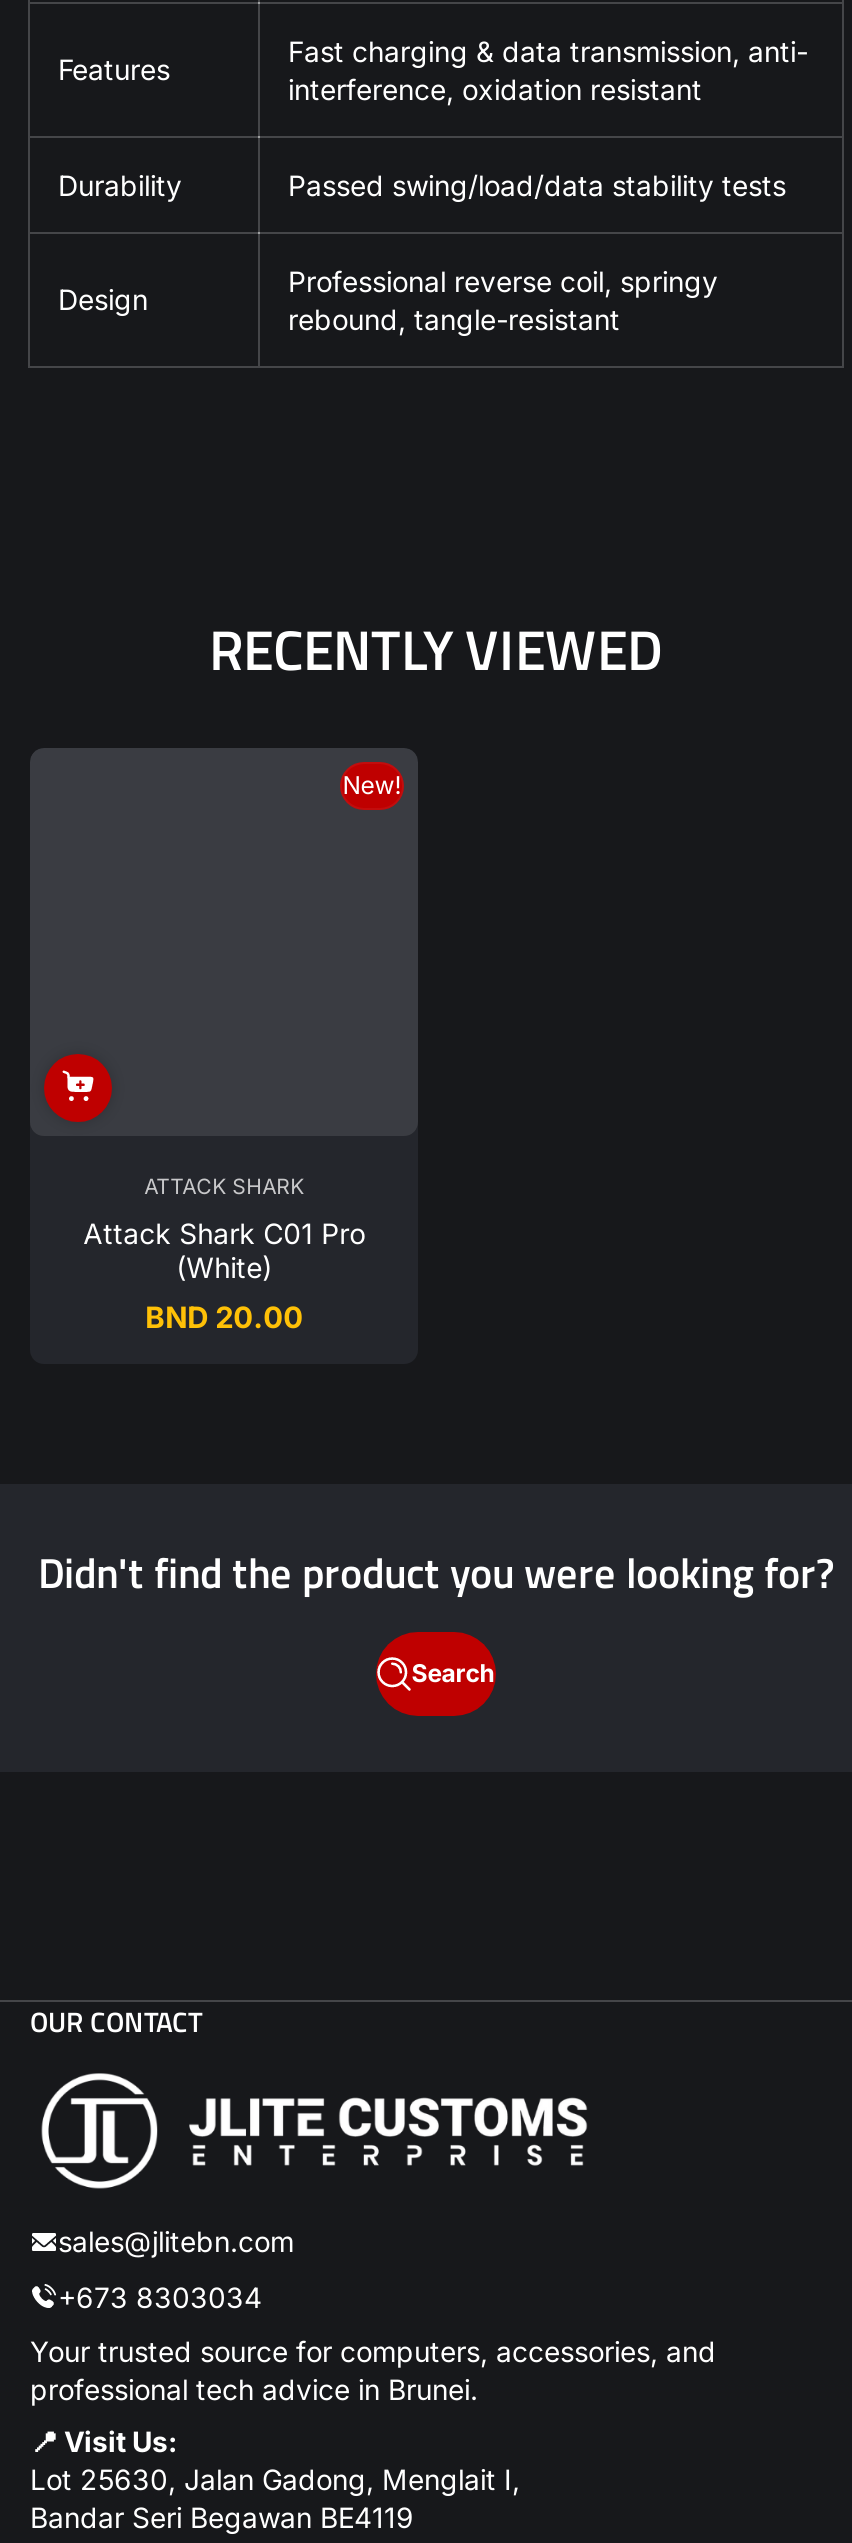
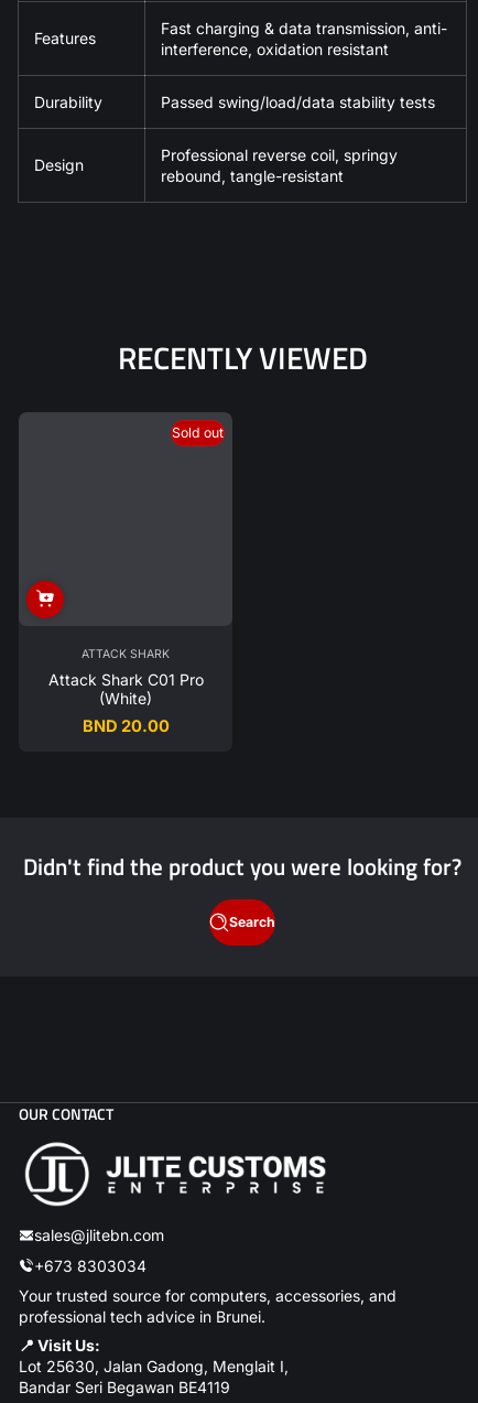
[342,770,402,800] New! -> [172,424,224,441] Sold out

